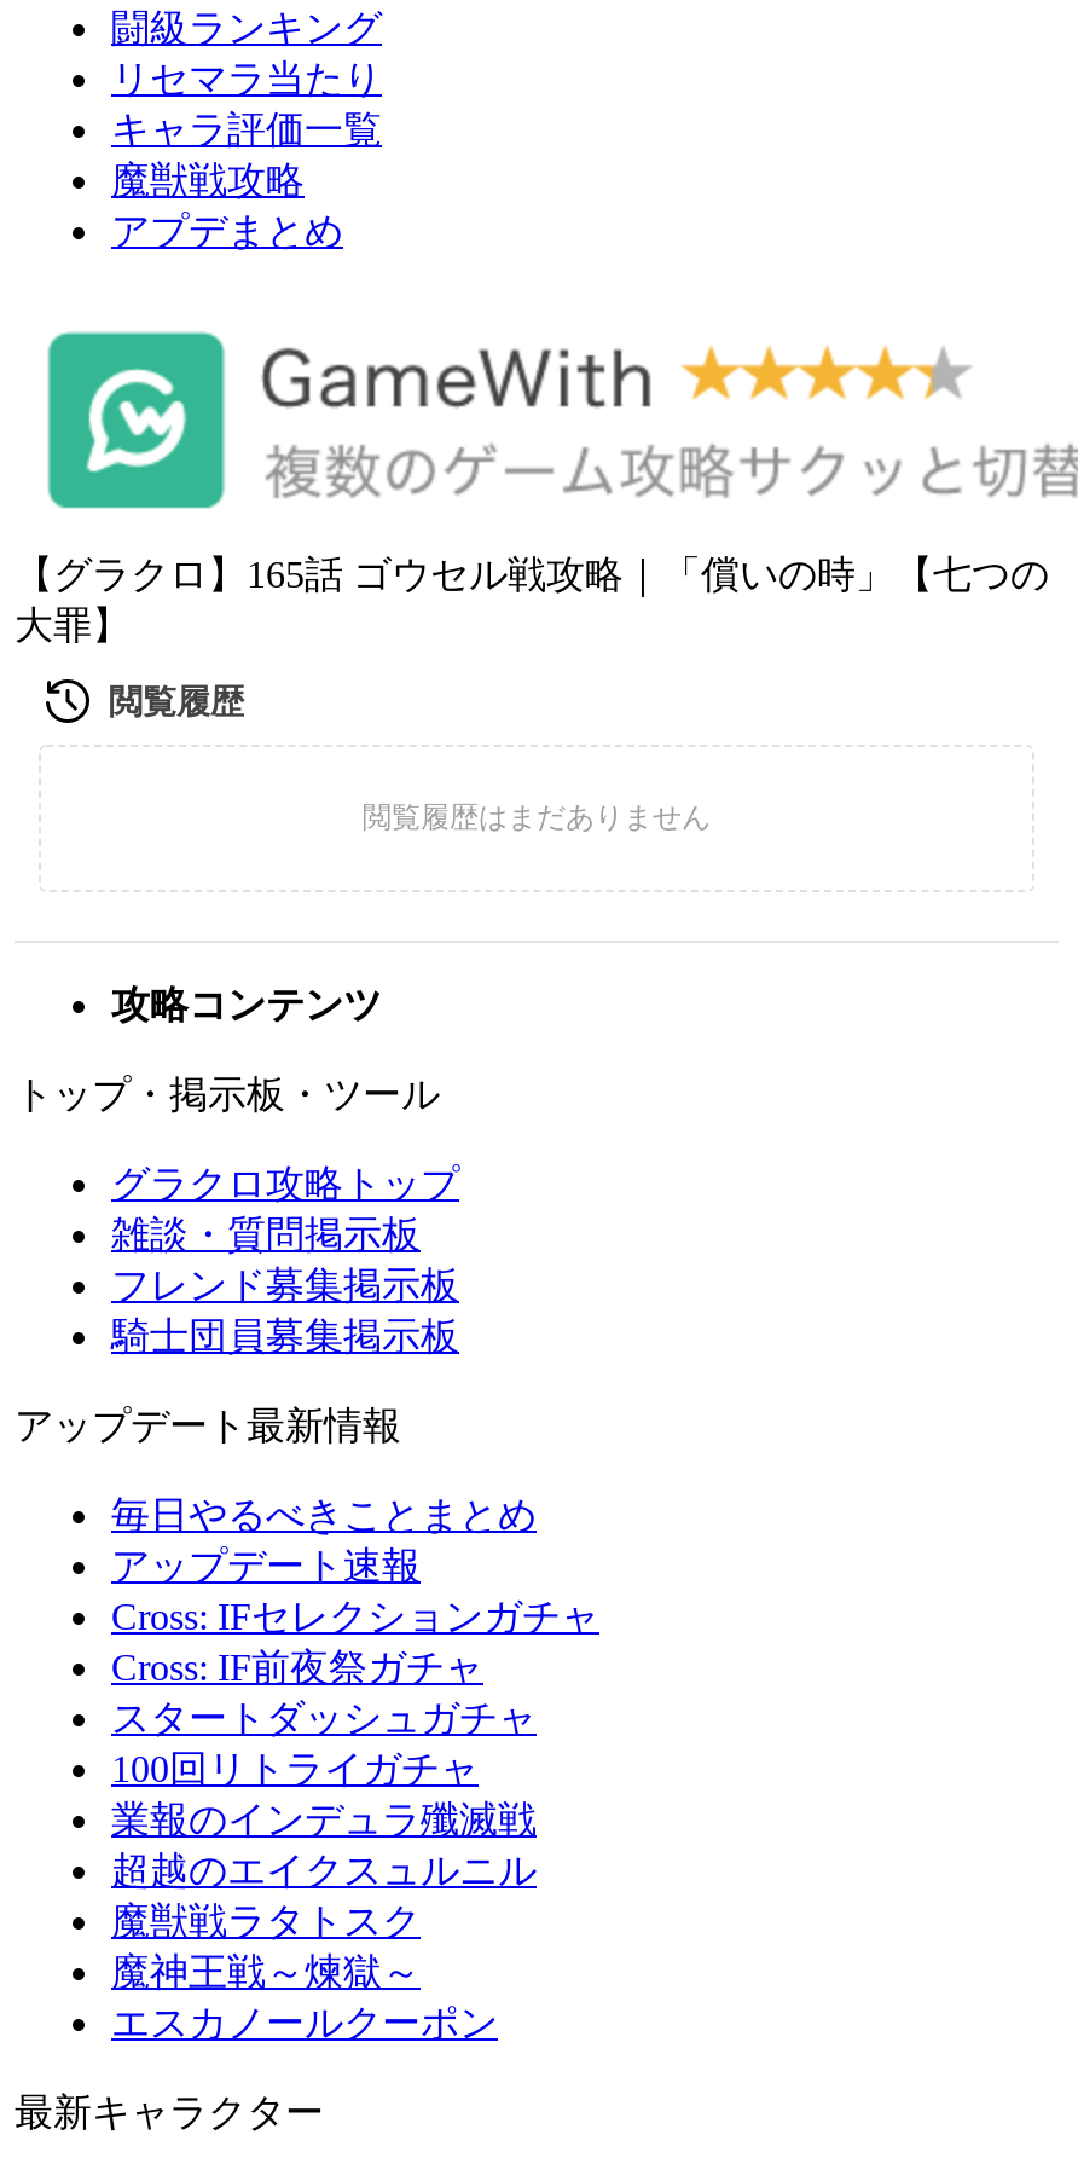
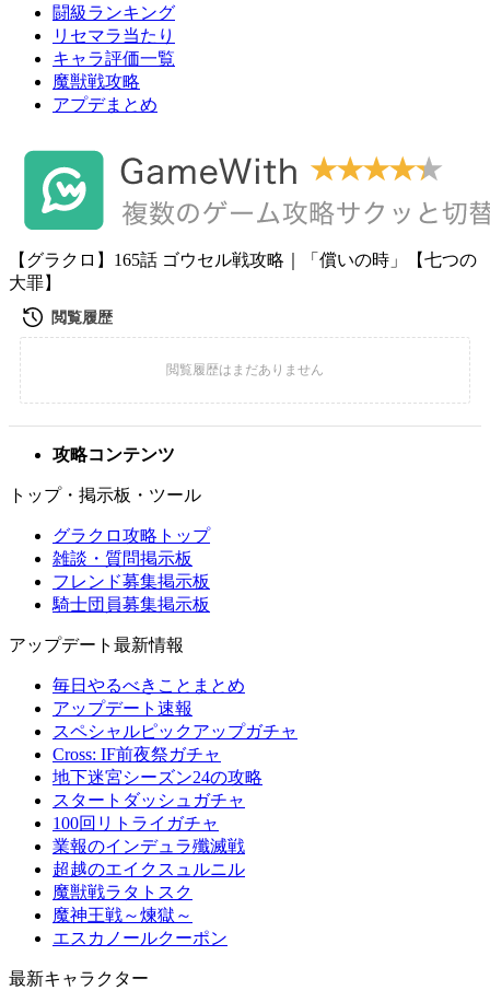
[111,1596,599,1637] Cross: IFセレクションガチャ -> [52,722,297,741] スペシャルピックアップガチャ
none -> [52,768,262,787] 地下迷宮シーズン24の攻略

